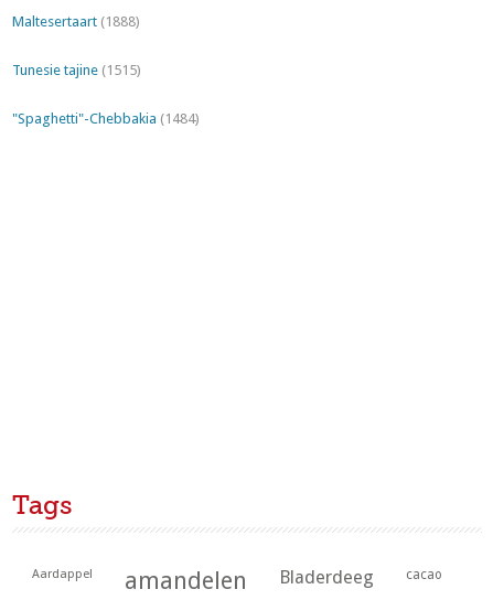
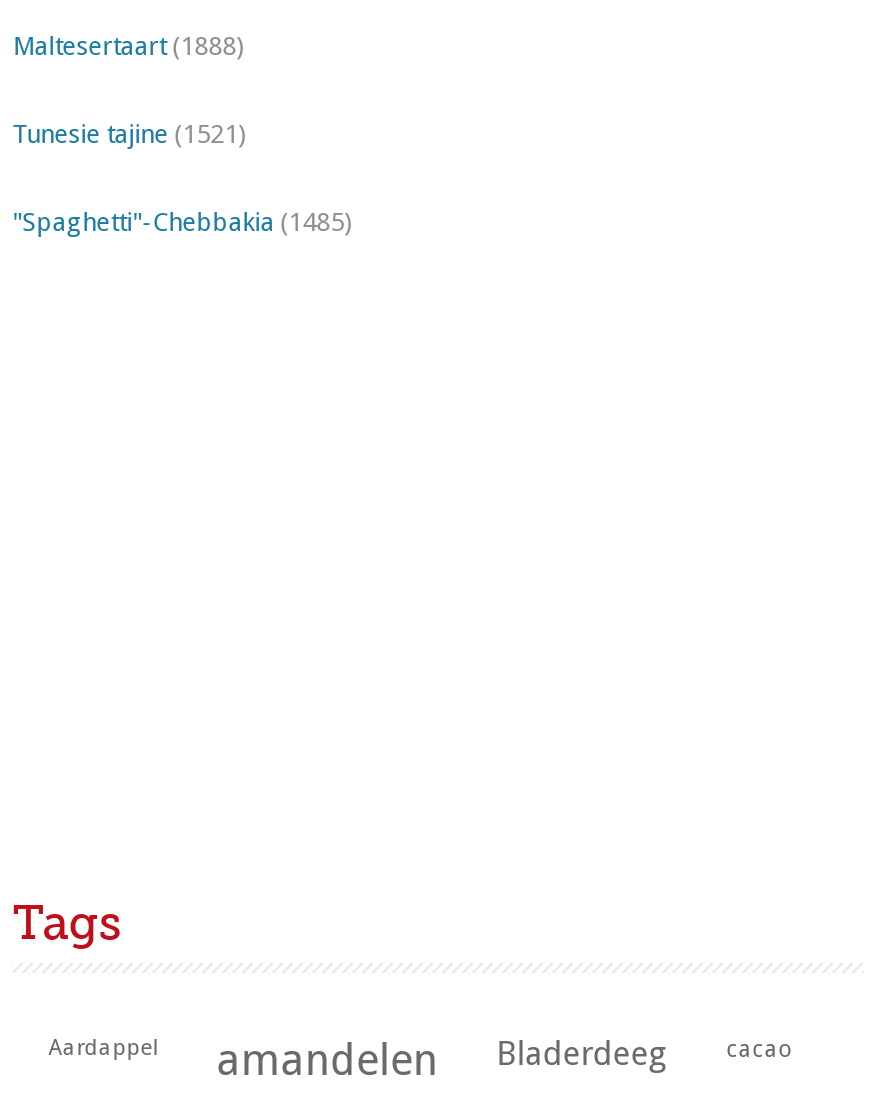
[12,62,141,78] Tunesie tajine (1515) -> [12,119,246,149] Tunesie tajine (1521)
[12,110,200,127] "Spaghetti"-Chebbakia (1484) -> [12,207,352,237] "Spaghetti"-Chebbakia (1485)

